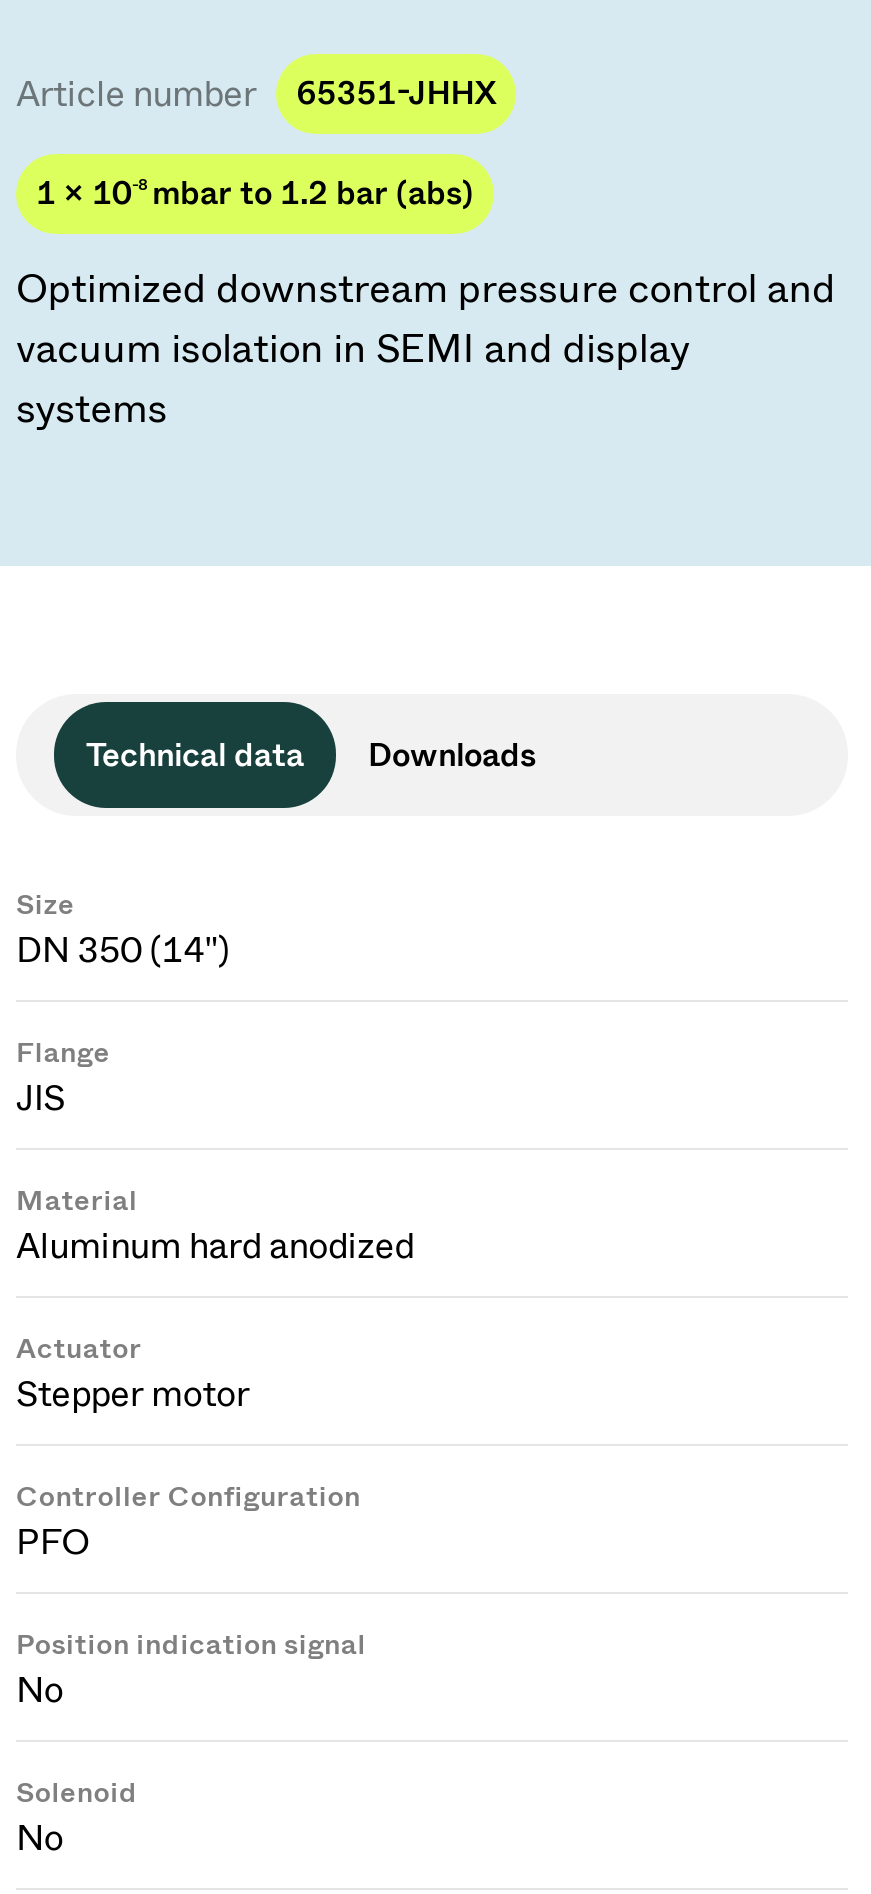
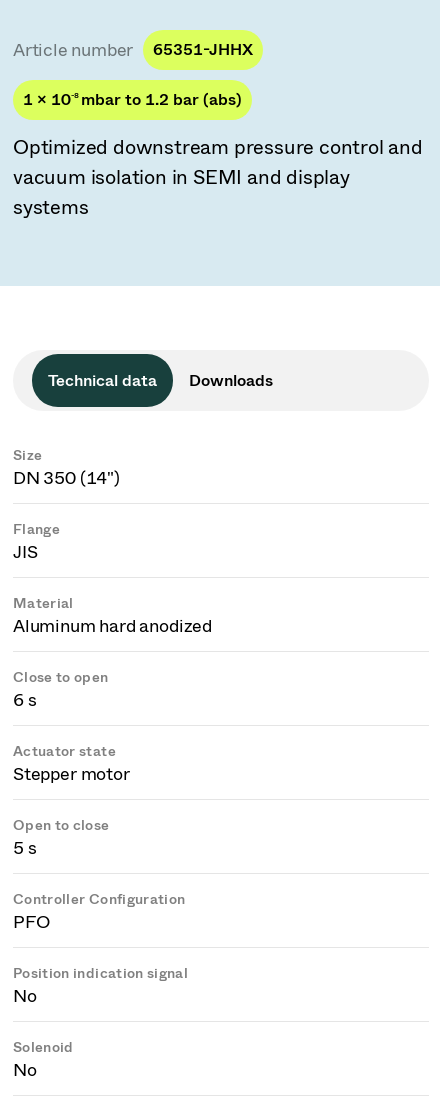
[16,1332,142,1366] Actuator -> [13,669,116,760] Close to open | 6 s | Actuator state
none -> [13,817,110,859] Open to close | 5 s

